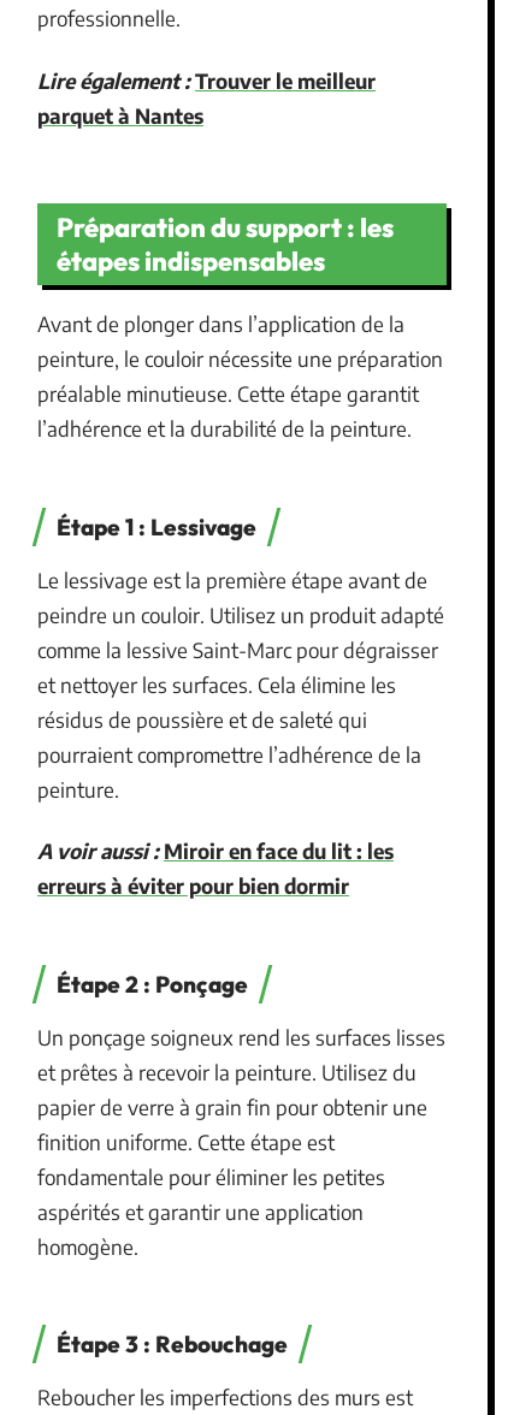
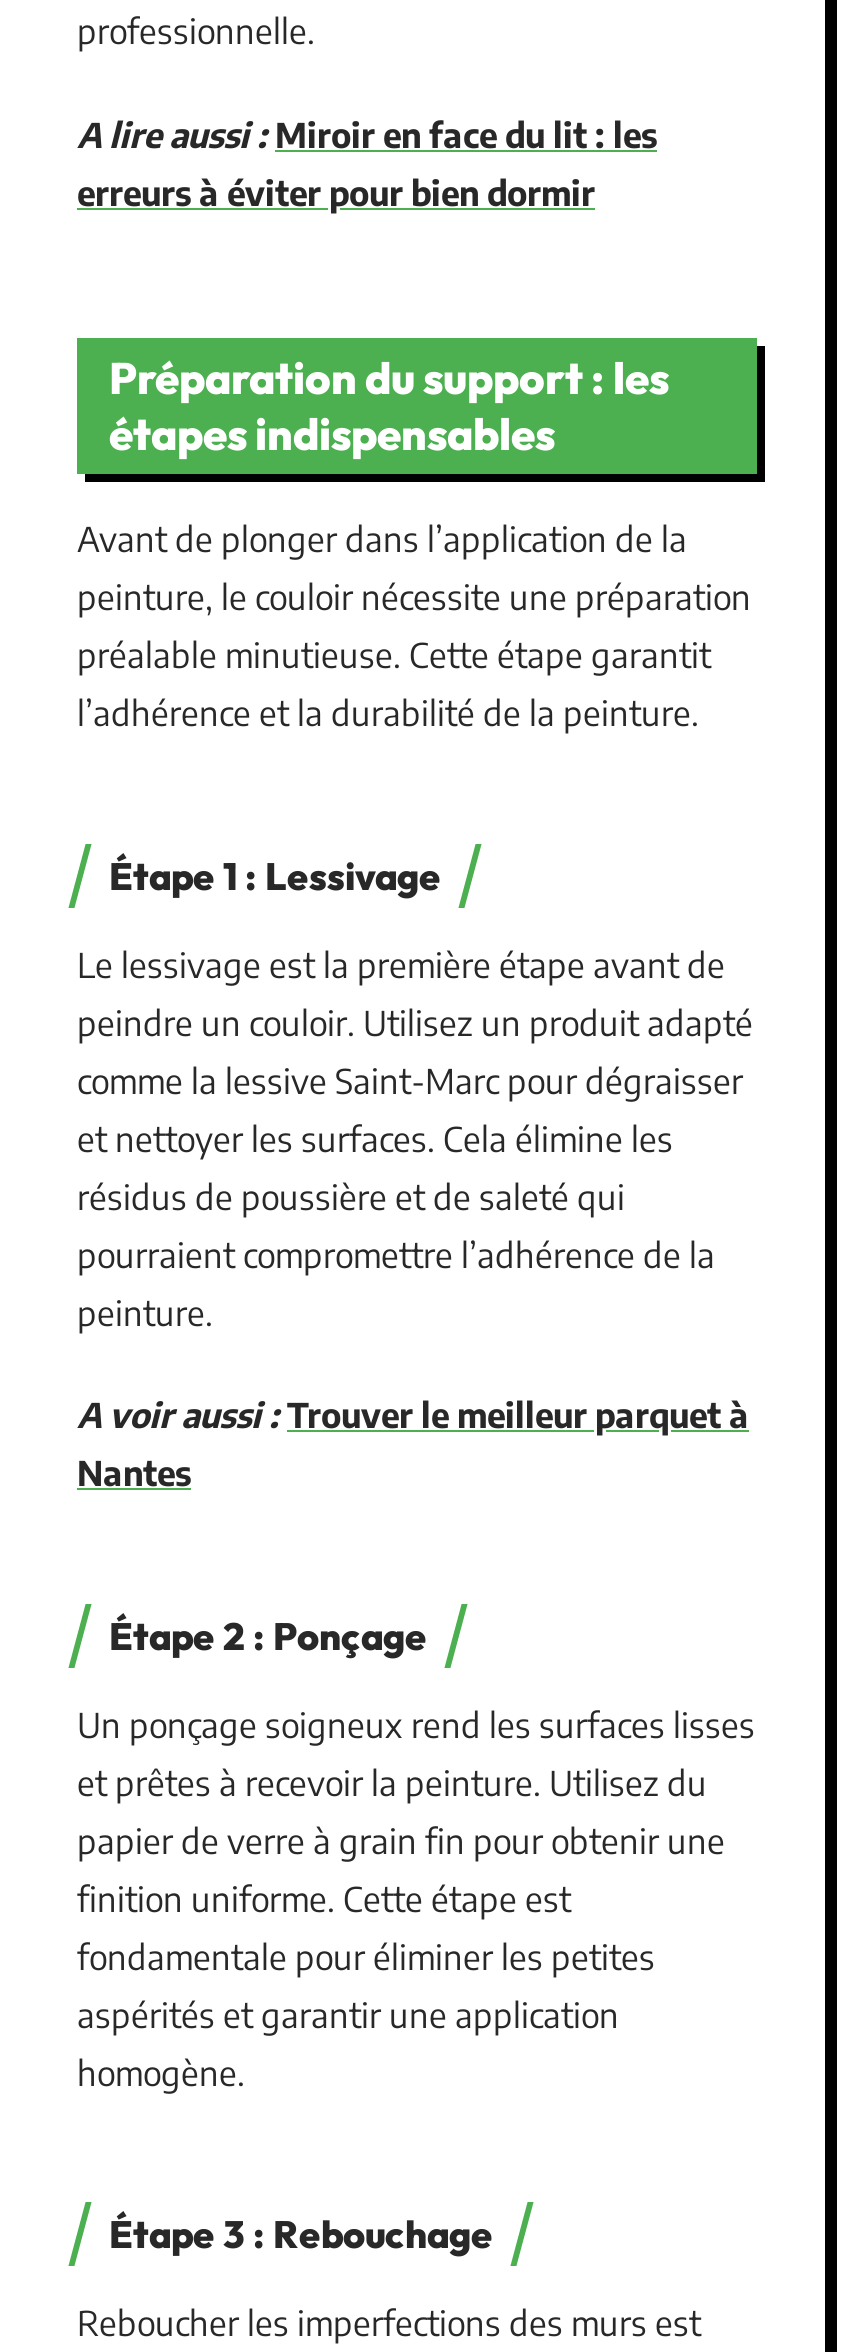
[37,67,376,128] Lire également : Trouver le meilleur | parquet à Nantes -> [77,111,657,155] A lire aussi : Miroir en face du lit : les
[37,837,394,864] A voir aussi : Miroir en face du lit : les -> [77,1392,749,1494] A voir aussi : Trouver le meilleur parquet à | Nantes
moved [37,872,349,899] -> [77,169,595,213]: erreurs à éviter pour bien dormir

